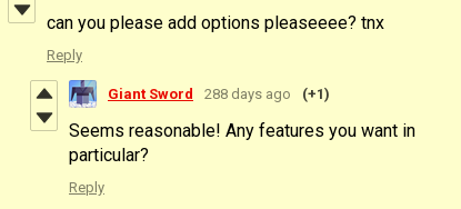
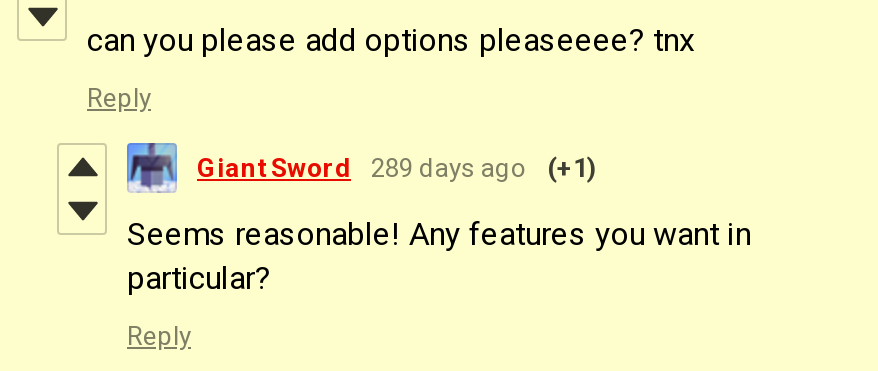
[108,86,330,102] Giant Sword 288 days ago (+1) -> [197,153,597,183] Giant Sword 289 days ago (+1)

